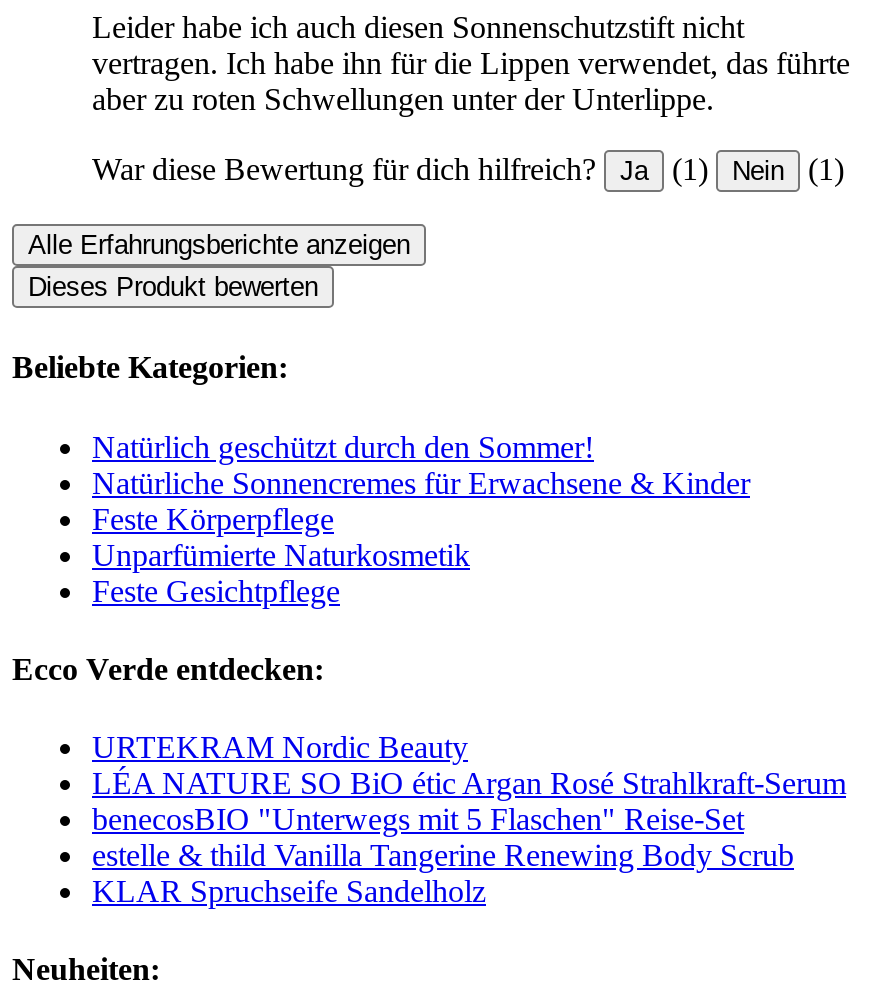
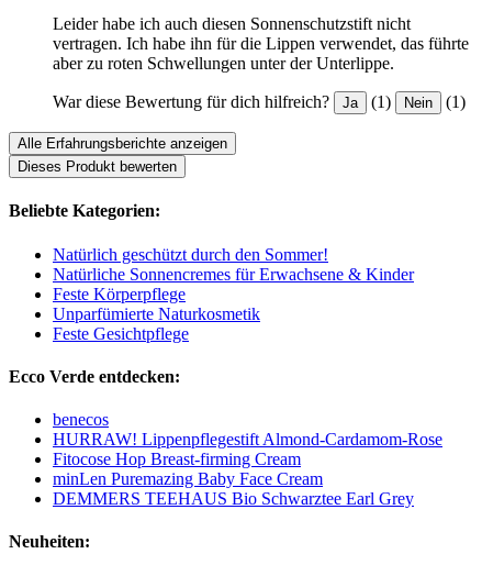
[92,730,846,908] URTEKRAM Nordic Beauty | LÉA NATURE SO BiO étic Argan Rosé Strahlkraft-Serum | benecosBIO "Unterwegs mit 5 Flaschen" Reise-Set | estelle & thild Vanilla Tangerine Renewing Body Scrub | KLAR Spruchseife Sandelholz -> [53,410,442,508] benecos | HURRAW! Lippenpflegestift Almond-Cardamom-Rose | Fitocose Hop Breast-firming Cream | minLen Puremazing Baby Face Cream | DEMMERS TEEHAUS Bio Schwarztee Earl Grey

